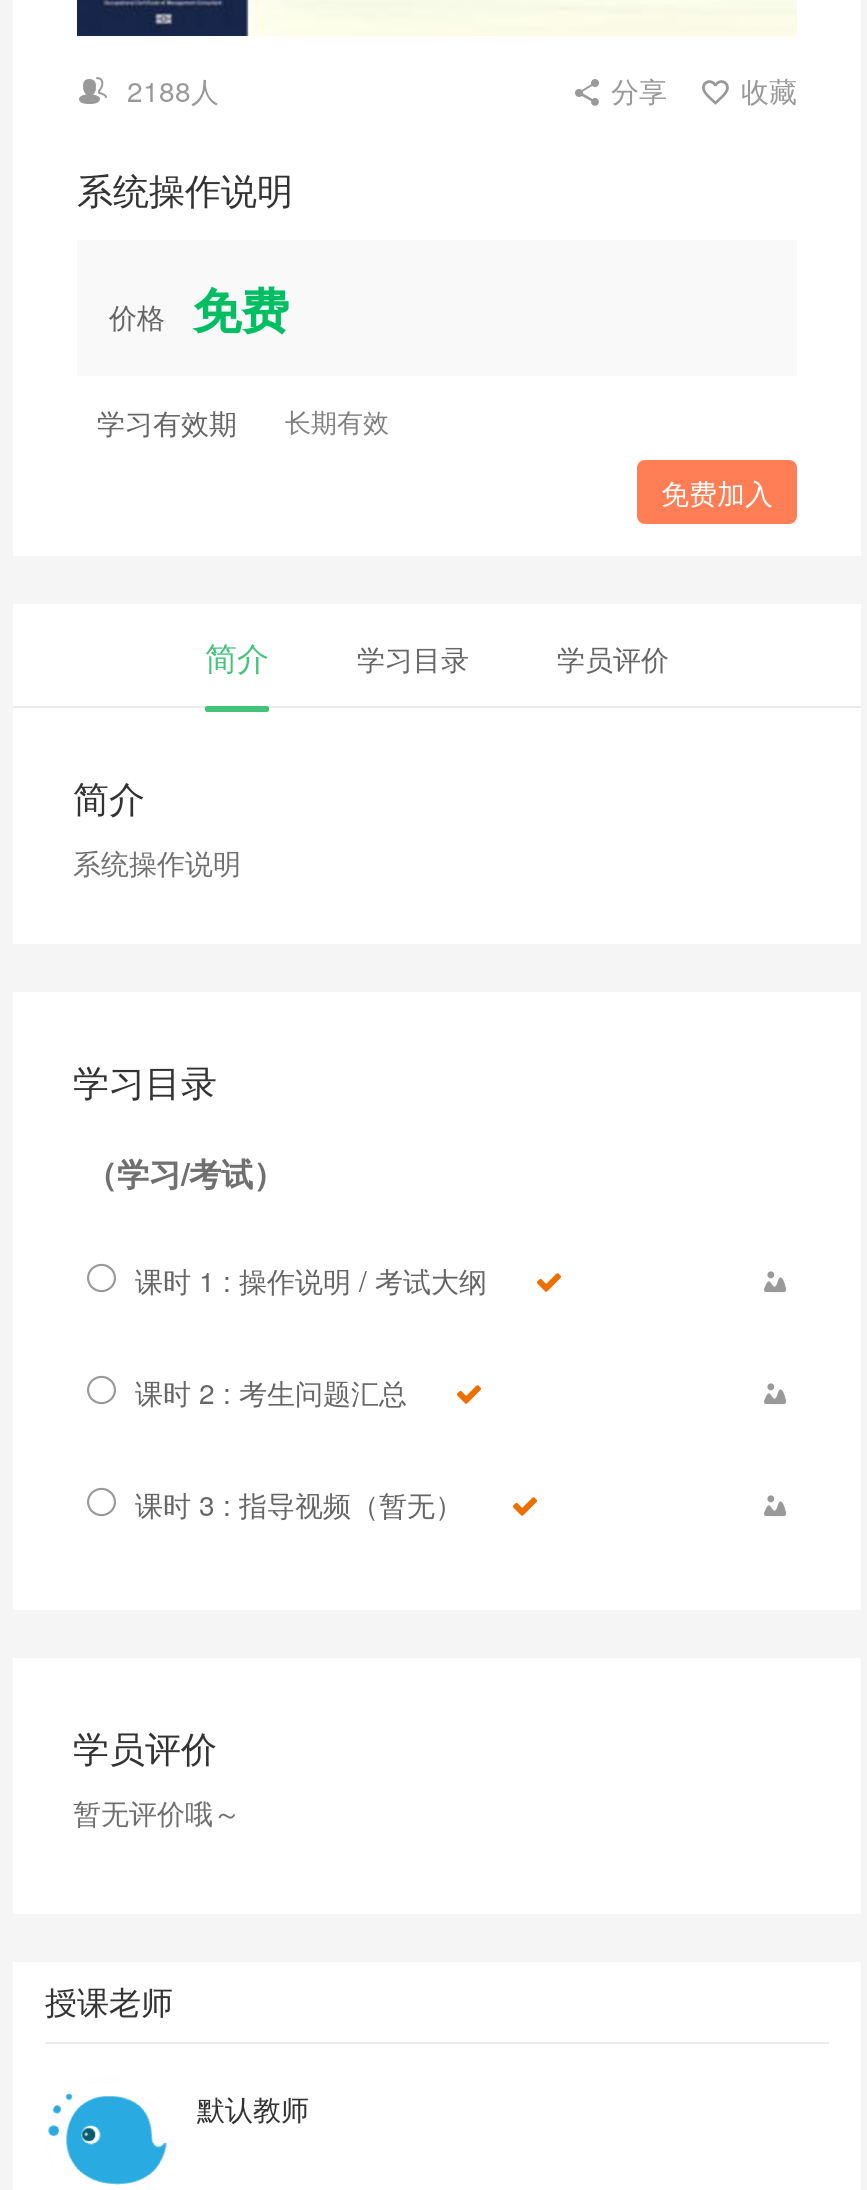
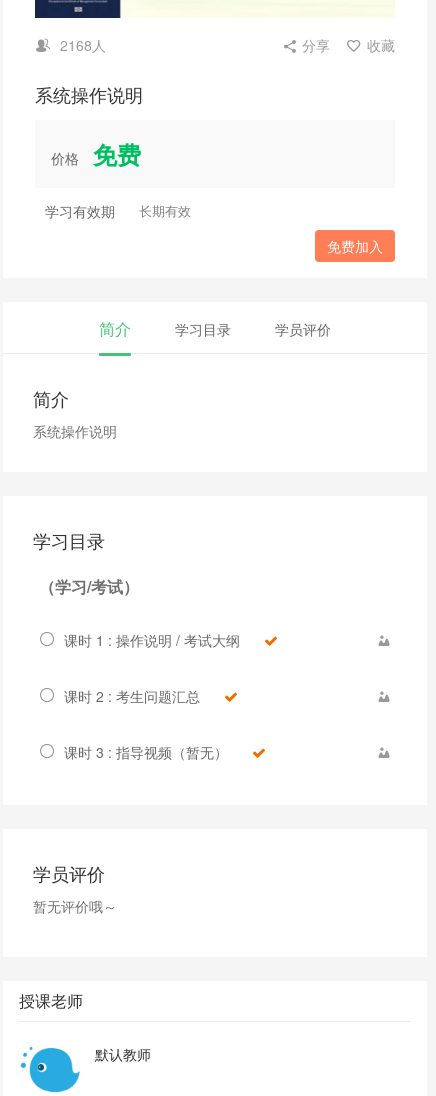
[127,69,219,109] 2188人 -> [60,34,106,54] 2168人

